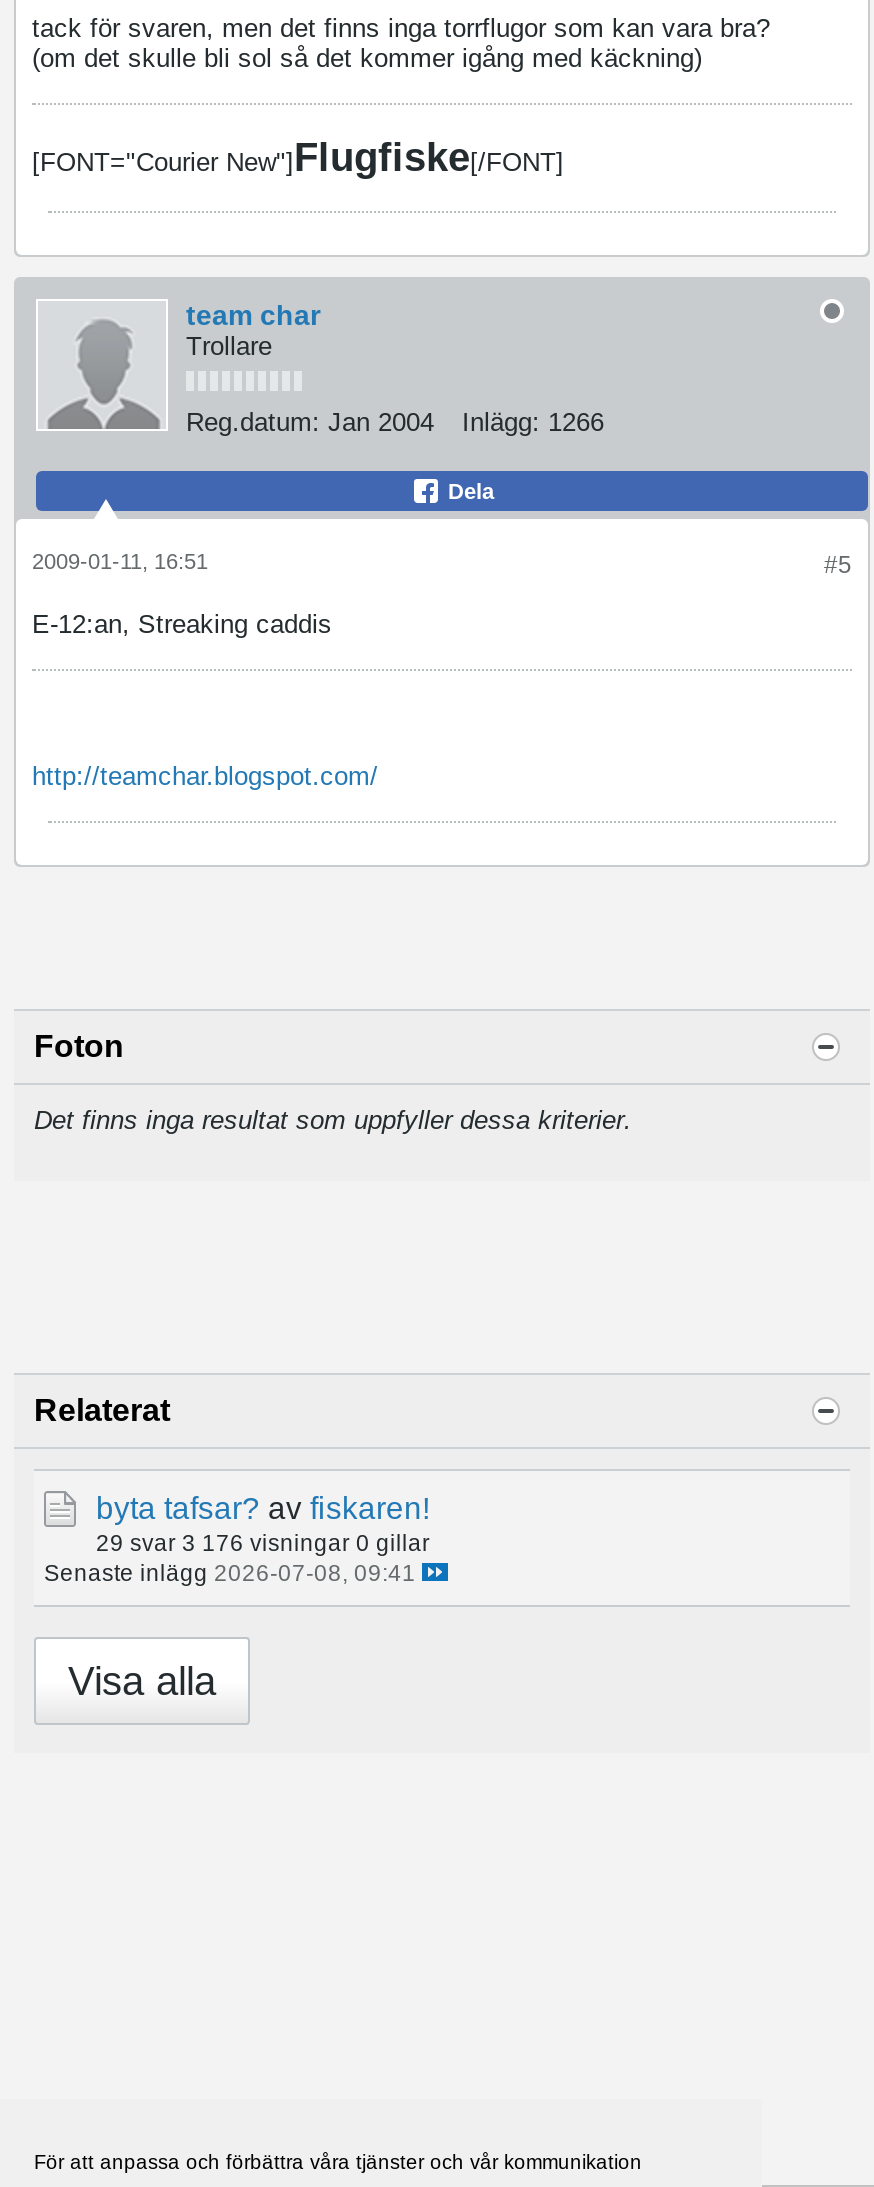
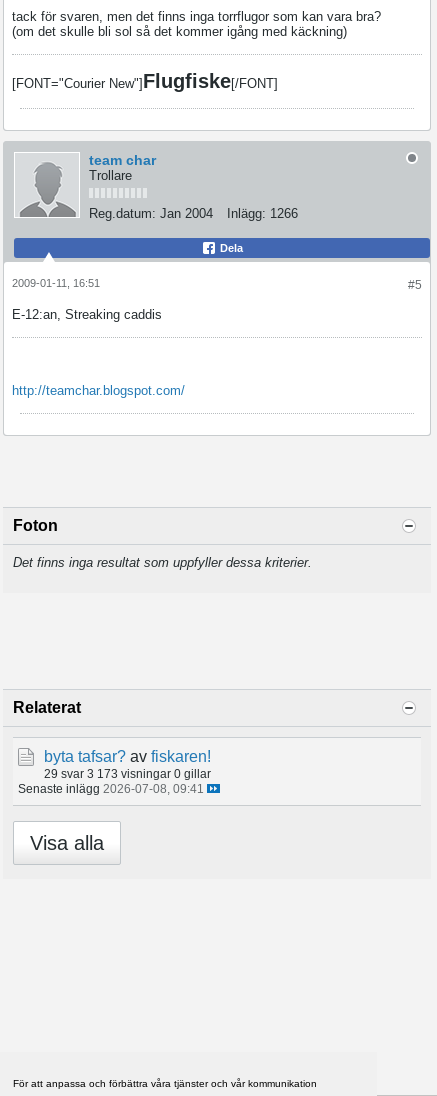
[96,1529,430,1555] 29 svar 3 176 visningar 0 gillar -> [44,767,211,780] 29 svar 3 173 visningar 0 gillar

